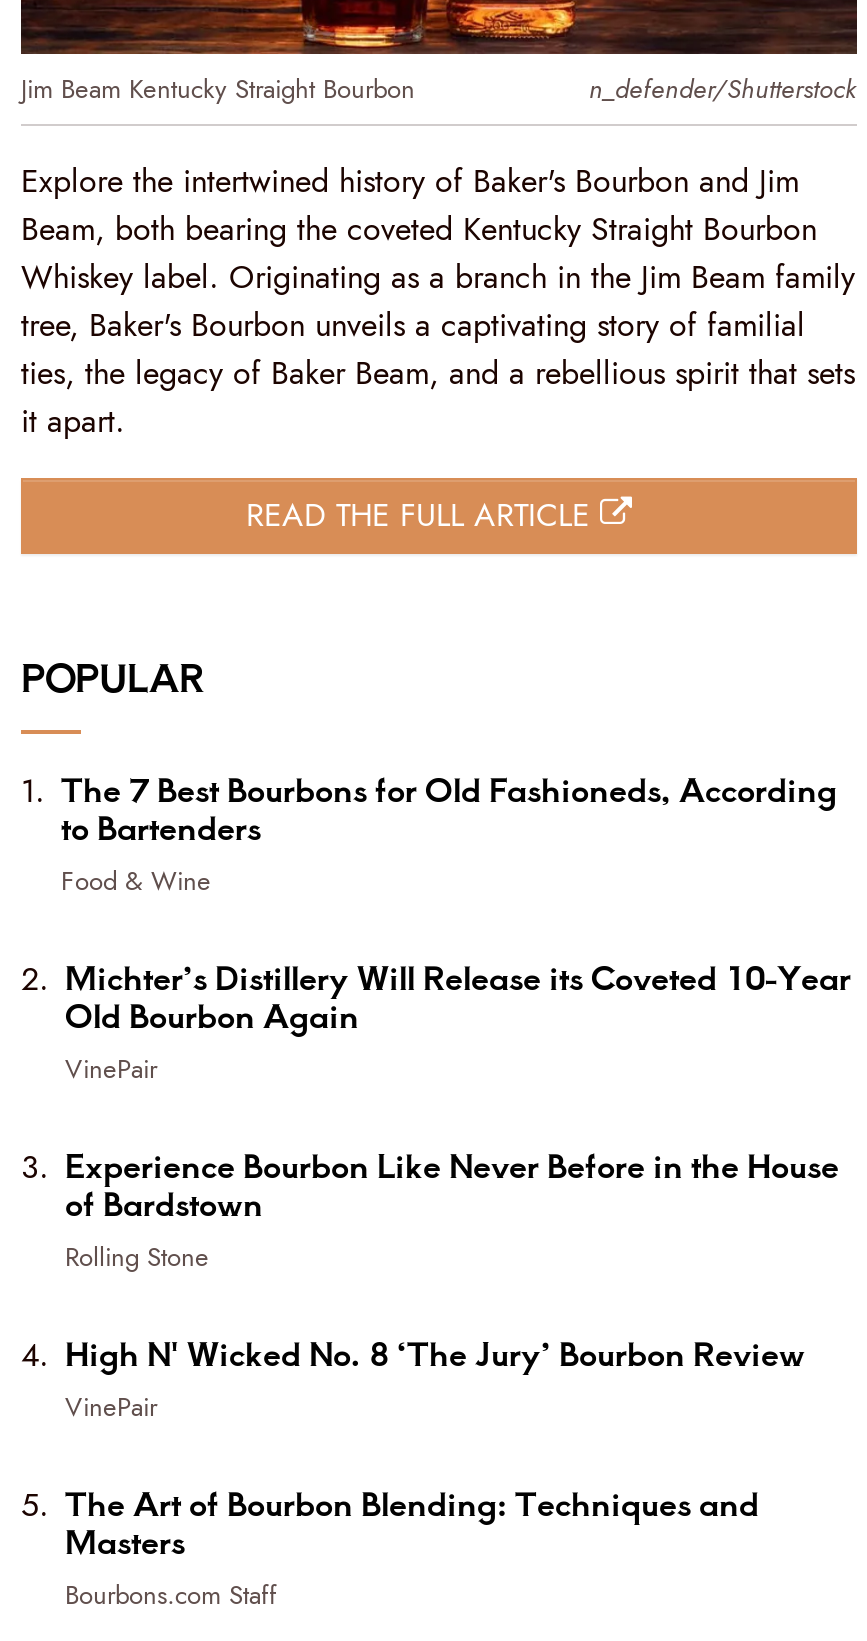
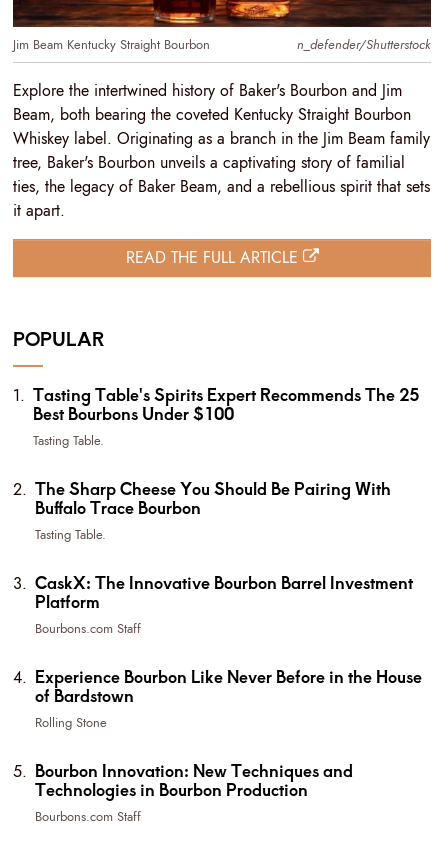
[61,764,851,1088] The 7 Best Bourbons for Old Fashioneds, According | to Bartenders | Food & Wine | Michter’s Distillery Will Release its Coveted 10-Year | Old Bourbon Again | VinePair -> [33,382,419,638] Tasting Table's Spirits Expert Recommends The 25 | Best Bourbons Under $100 | Tasting Table. | The Sharp Cheese You Should Be Pairing With | Buffalo Trace Bourbon | Tasting Table. | CaskX: The Innovative Bourbon Barrel Investment | Platform | Bourbons.com Staff
moved [65,1140,839,1276] -> [35,664,422,732]: Experience Bourbon Like Never Before in the House | of Bardstown | Rolling Stone
[65,1328,805,1564] High N' Wicked No. 8 ‘The Jury’ Bourbon Review | VinePair | The Art of Bourbon Blending: Techniques and | Masters -> [35,758,353,801] Bourbon Innovation: New Techniques and | Technologies in Bourbon Production

